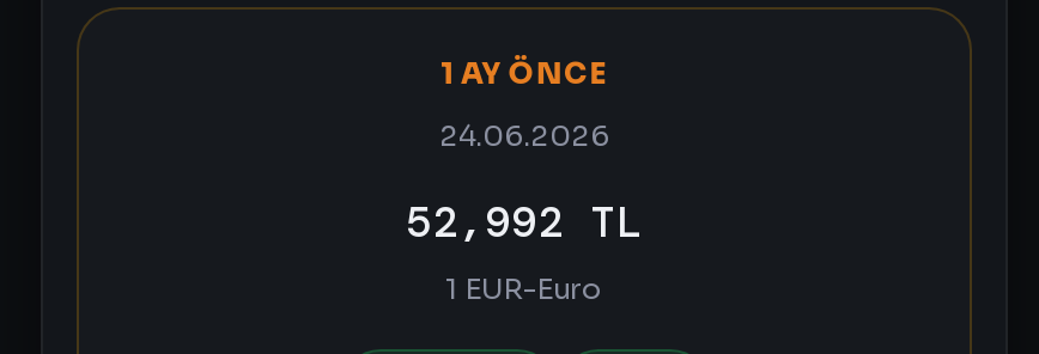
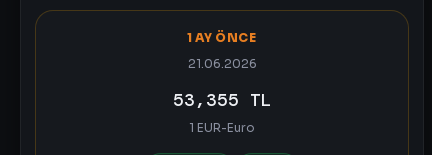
[439,117,609,153] 24.06.2026 -> [187,56,256,71] 21.06.2026
[406,194,643,251] 52,992 TL -> [172,88,271,112] 53,355 TL

